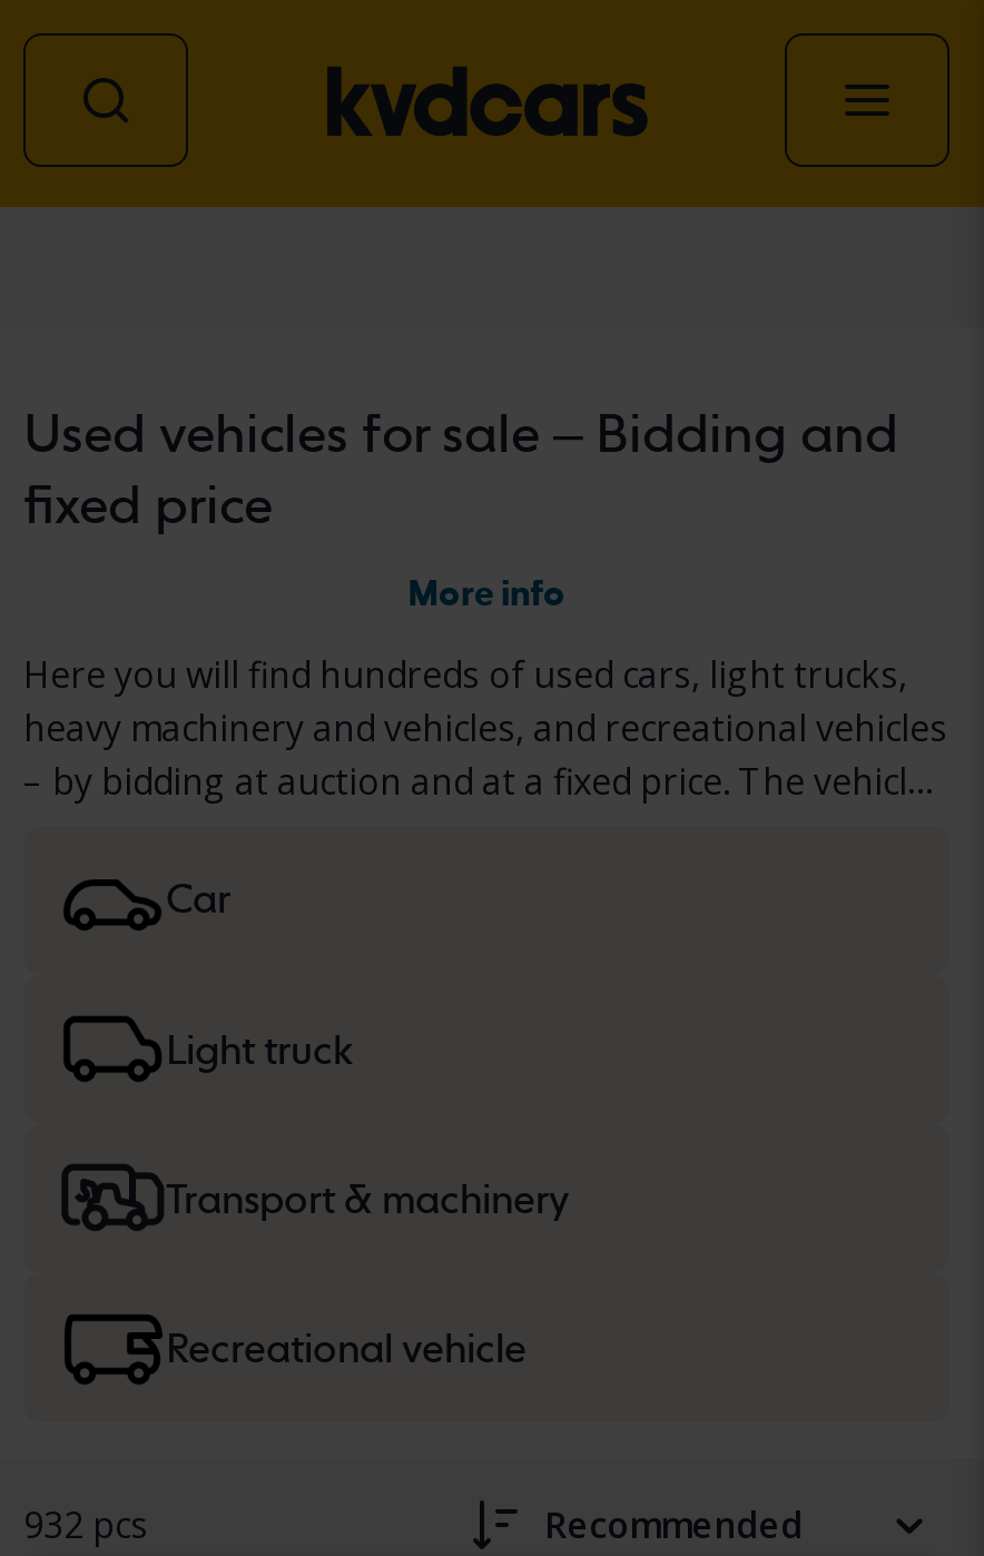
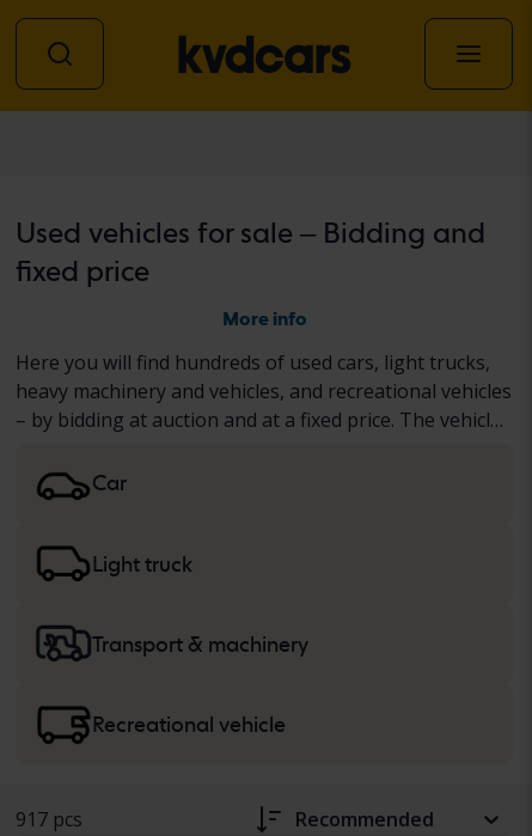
[23,1501,148,1550] 932 pcs -> [16,807,82,833] 917 pcs

